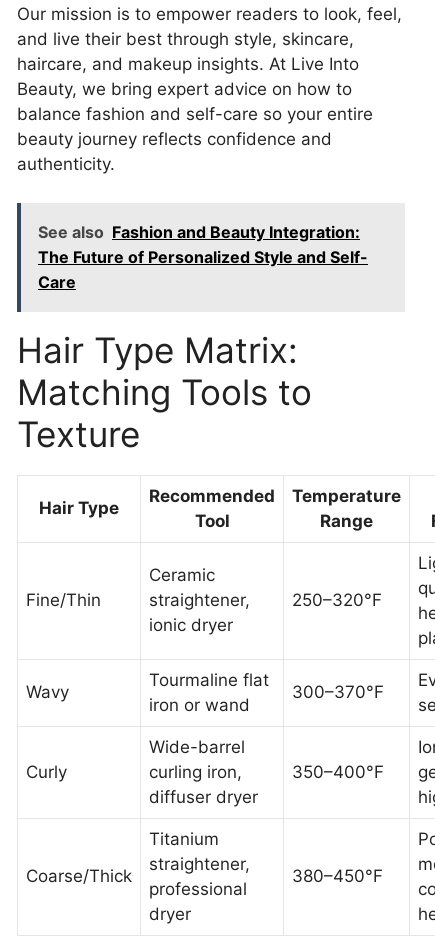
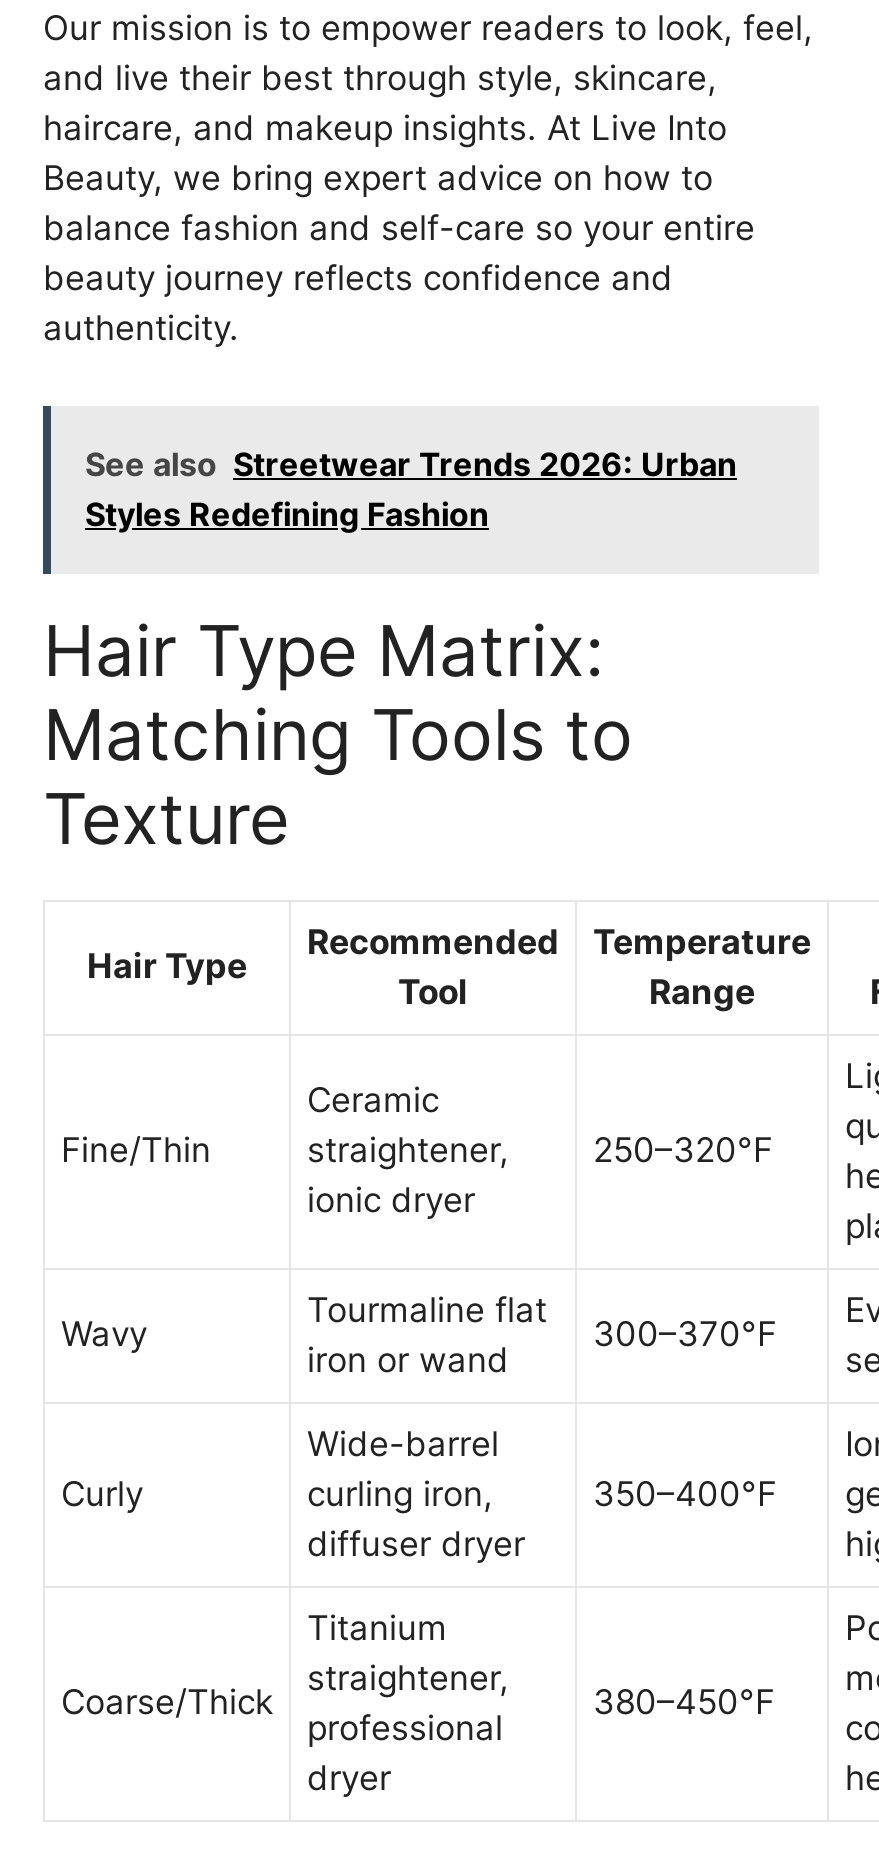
[38,221,368,291] See also Fashion and Beauty Integration: | The Future of Personalized Style and Self- | Care -> [85,443,737,533] See also Streetwear Trends 2026: Urban | Styles Redefining Fashion

